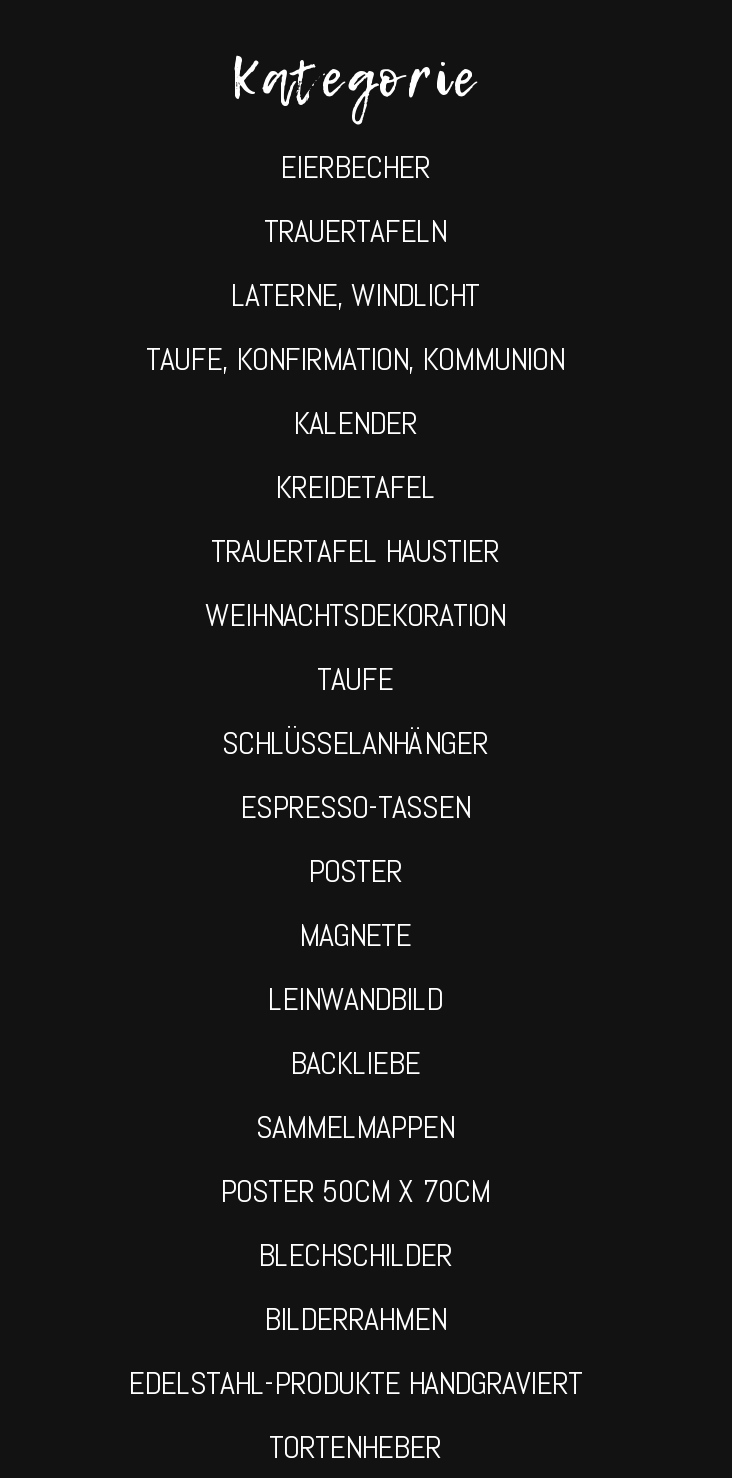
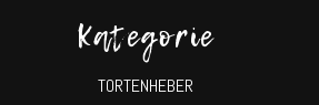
[128,146,582,1404] EIERBECHER | TRAUERTAFELN | LATERNE, WINDLICHT | TAUFE, KONFIRMATION, KOMMUNION | KALENDER | KREIDETAFEL | TRAUERTAFEL HAUSTIER | WEIHNACHTSDEKORATION | TAUFE | SCHLÜSSELANHÄNGER | ESPRESSO-TASSEN | POSTER | MAGNETE | LEINWANDBILD | BACKLIEBE | SAMMELMAPPEN | POSTER 50CM X 70CM | BLECHSCHILDER | BILDERRAHMEN | EDELSTAHL-PRODUKTE HANDGRAVIERT -> none

